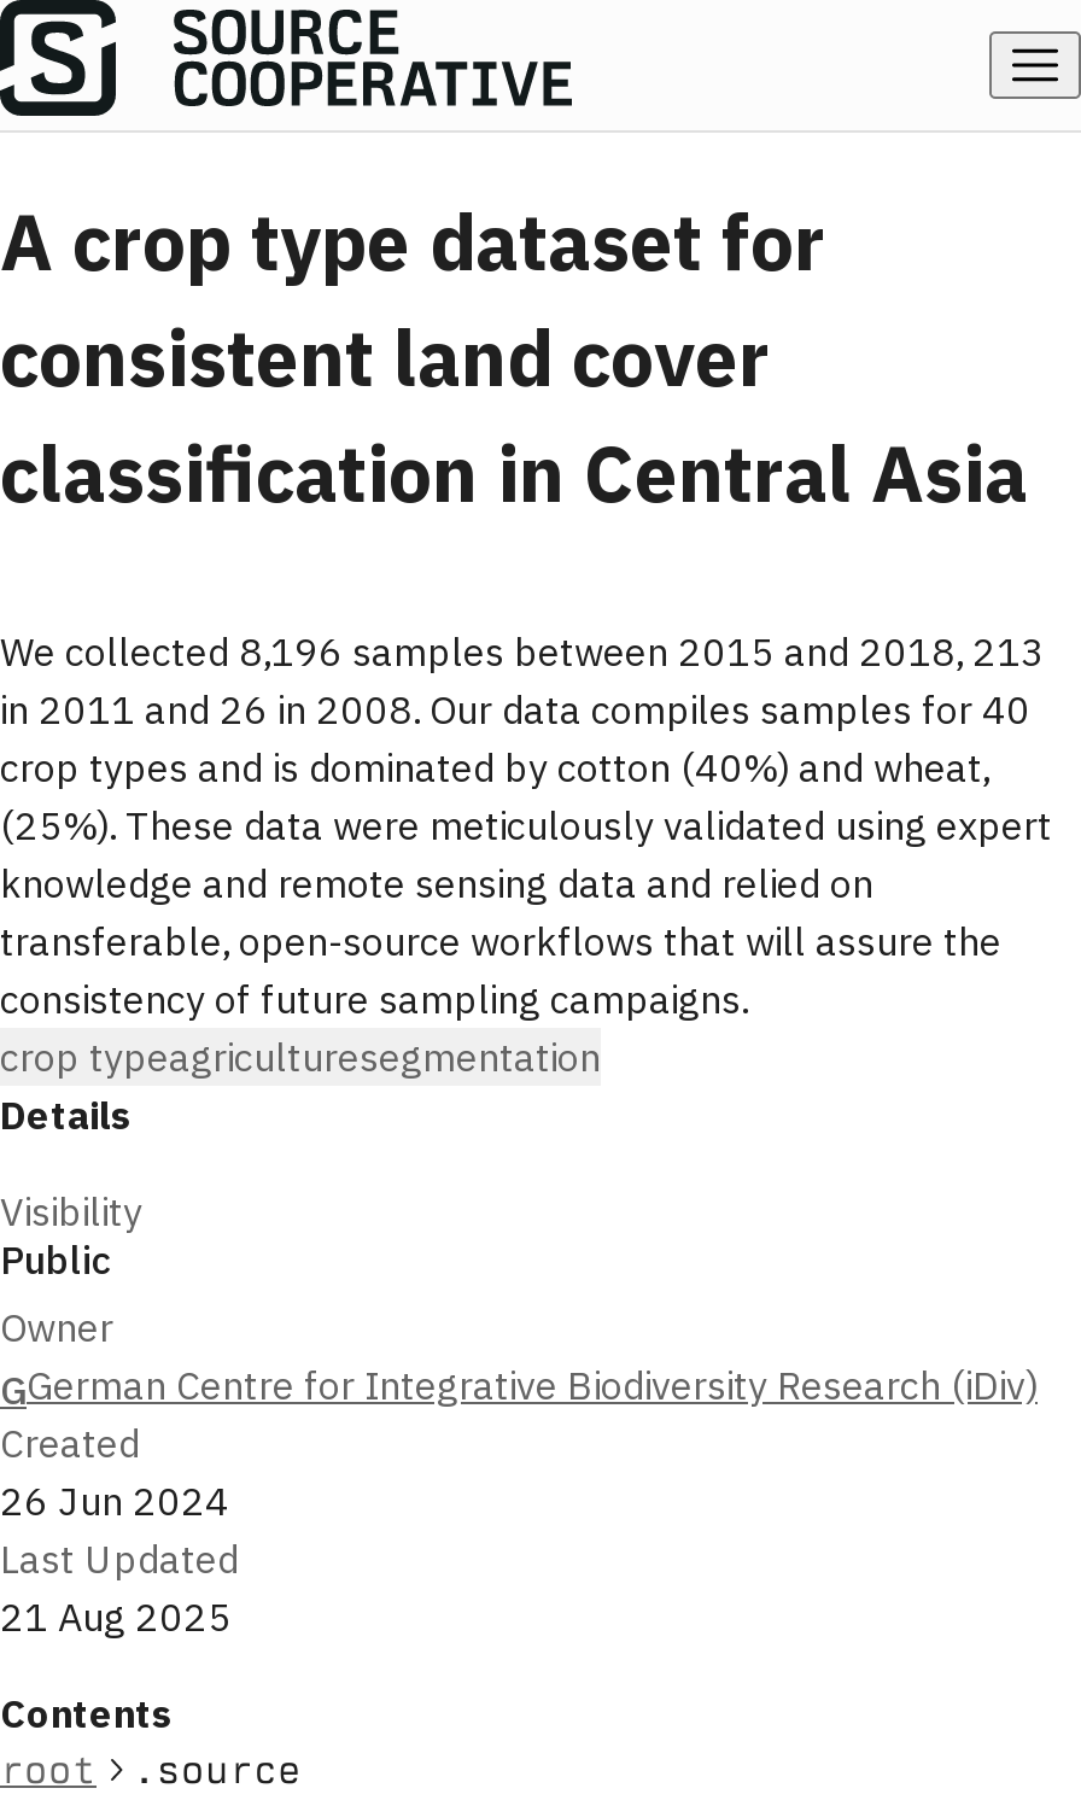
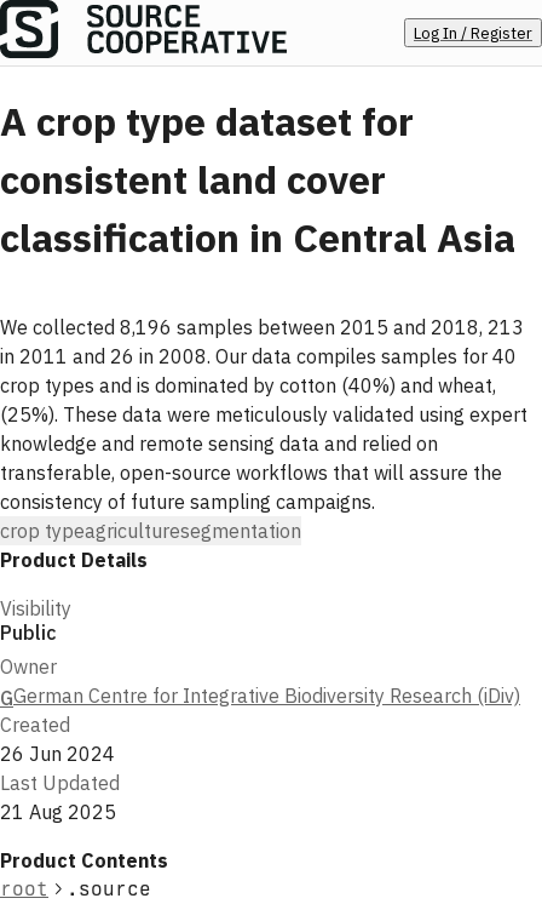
none -> [414,22,532,44] Log In / Register
[0,1090,133,1139] Details -> [0,548,148,572] Product Details
[0,1689,174,1737] Contents -> [0,848,168,872] Product Contents

